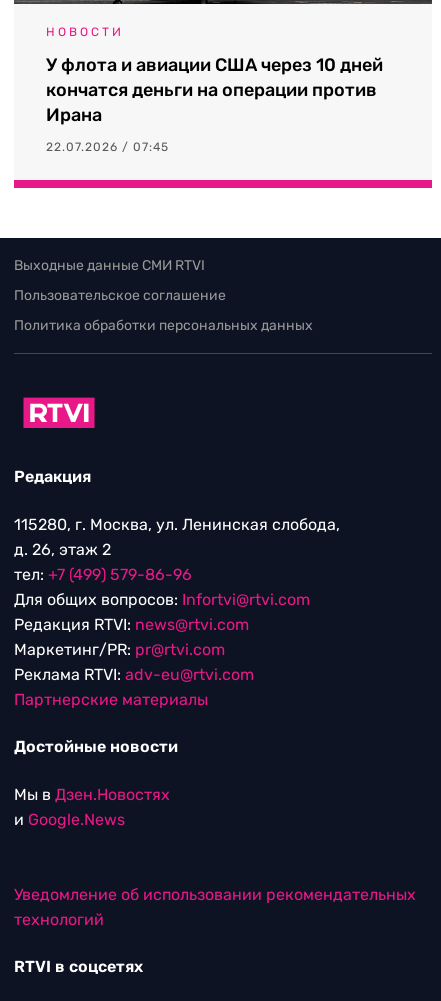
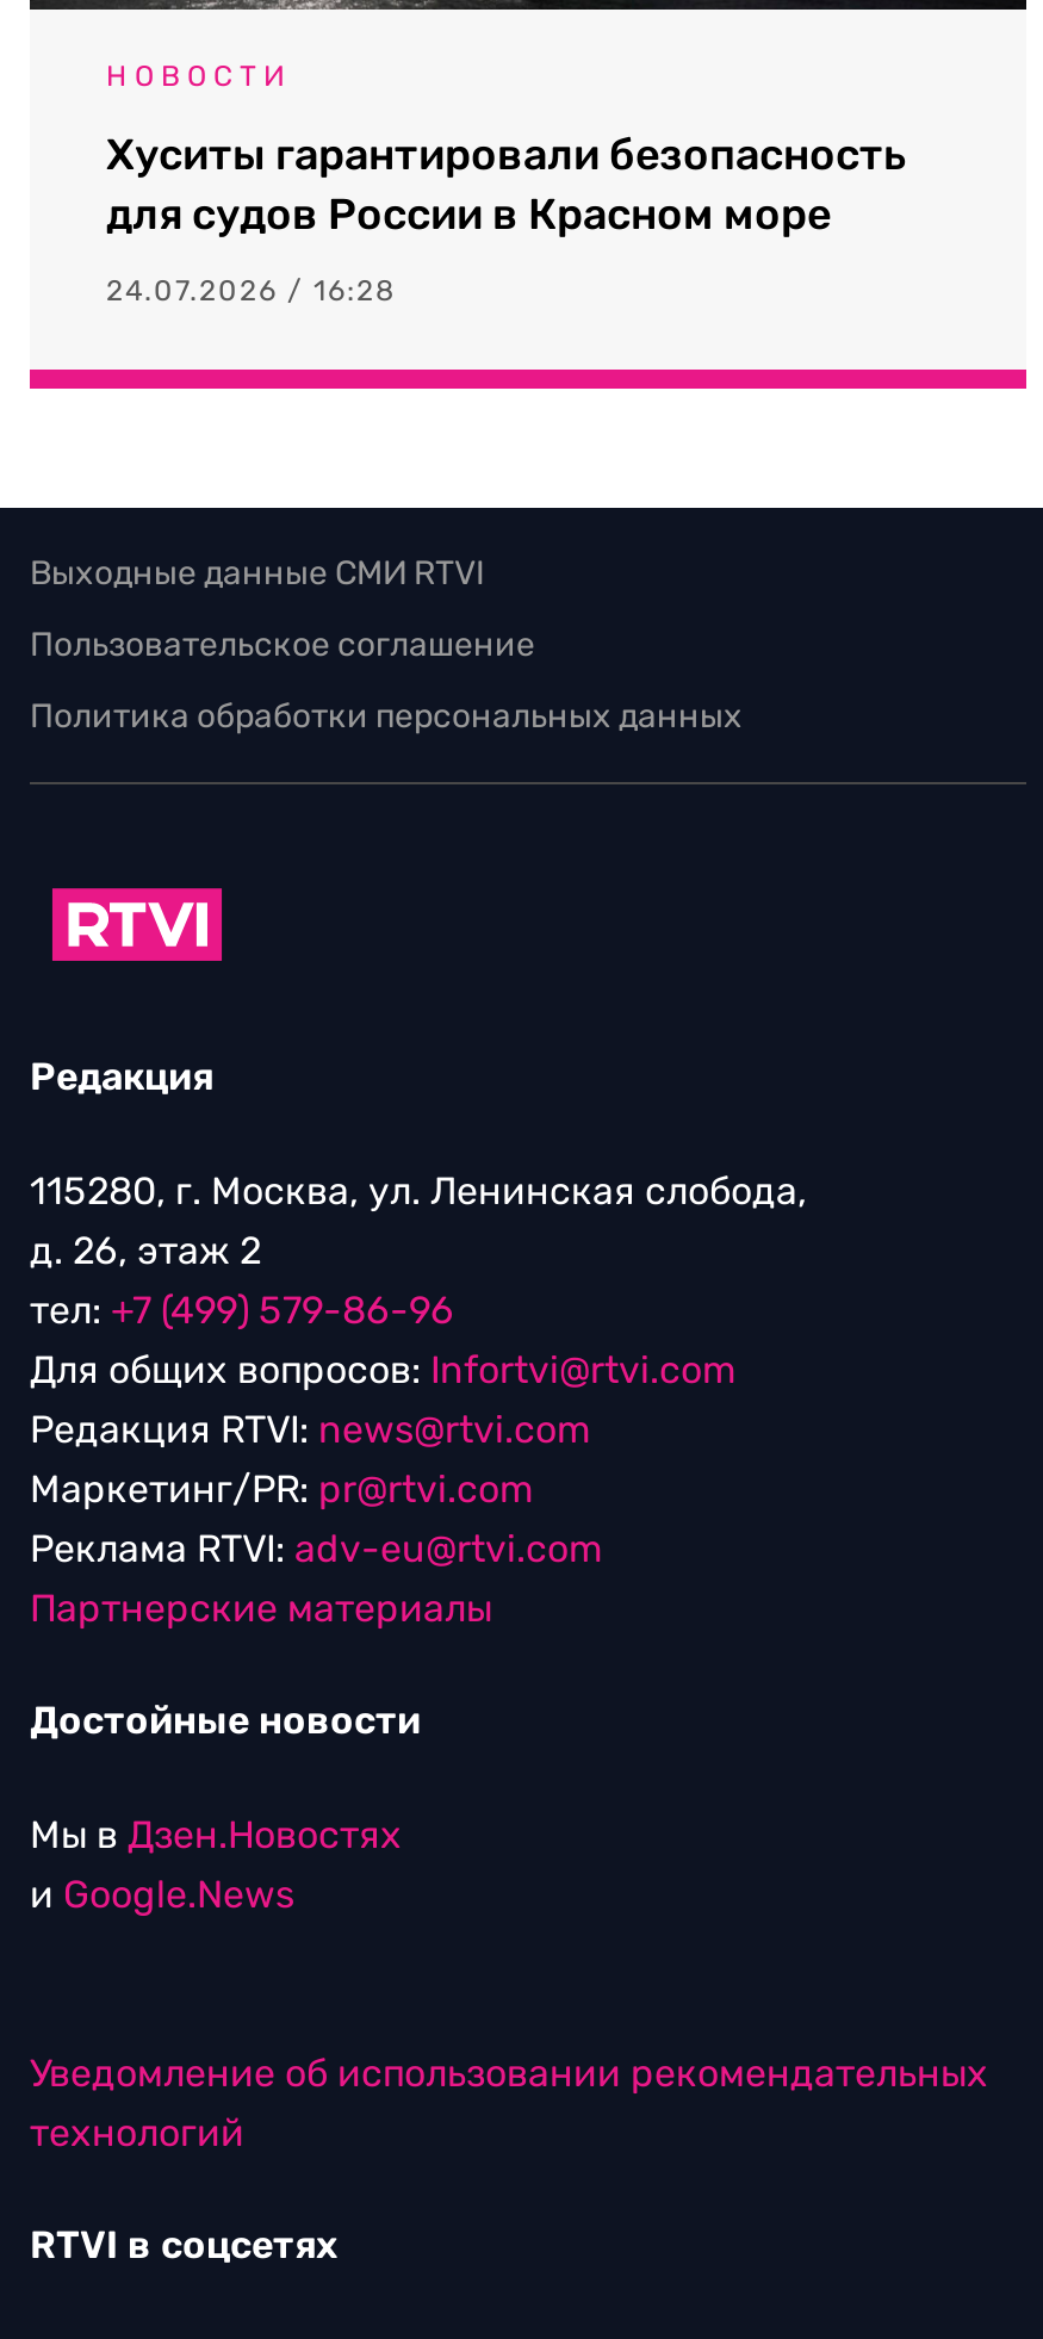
[46,54,383,126] У флота и авиации США через 10 дней | кончатся деньги на операции против | Ирана -> [106,129,907,241] Хуситы гарантировали безопасность | для судов России в Красном море
[46,140,169,154] 22.07.2026 / 07:45 -> [106,274,397,308] 24.07.2026 / 16:28

